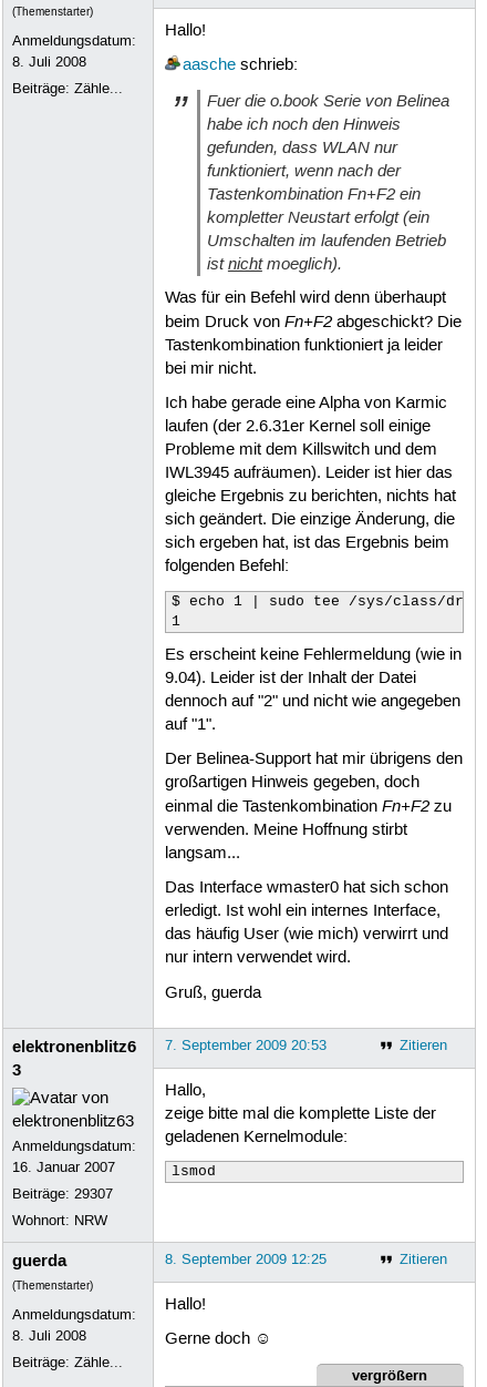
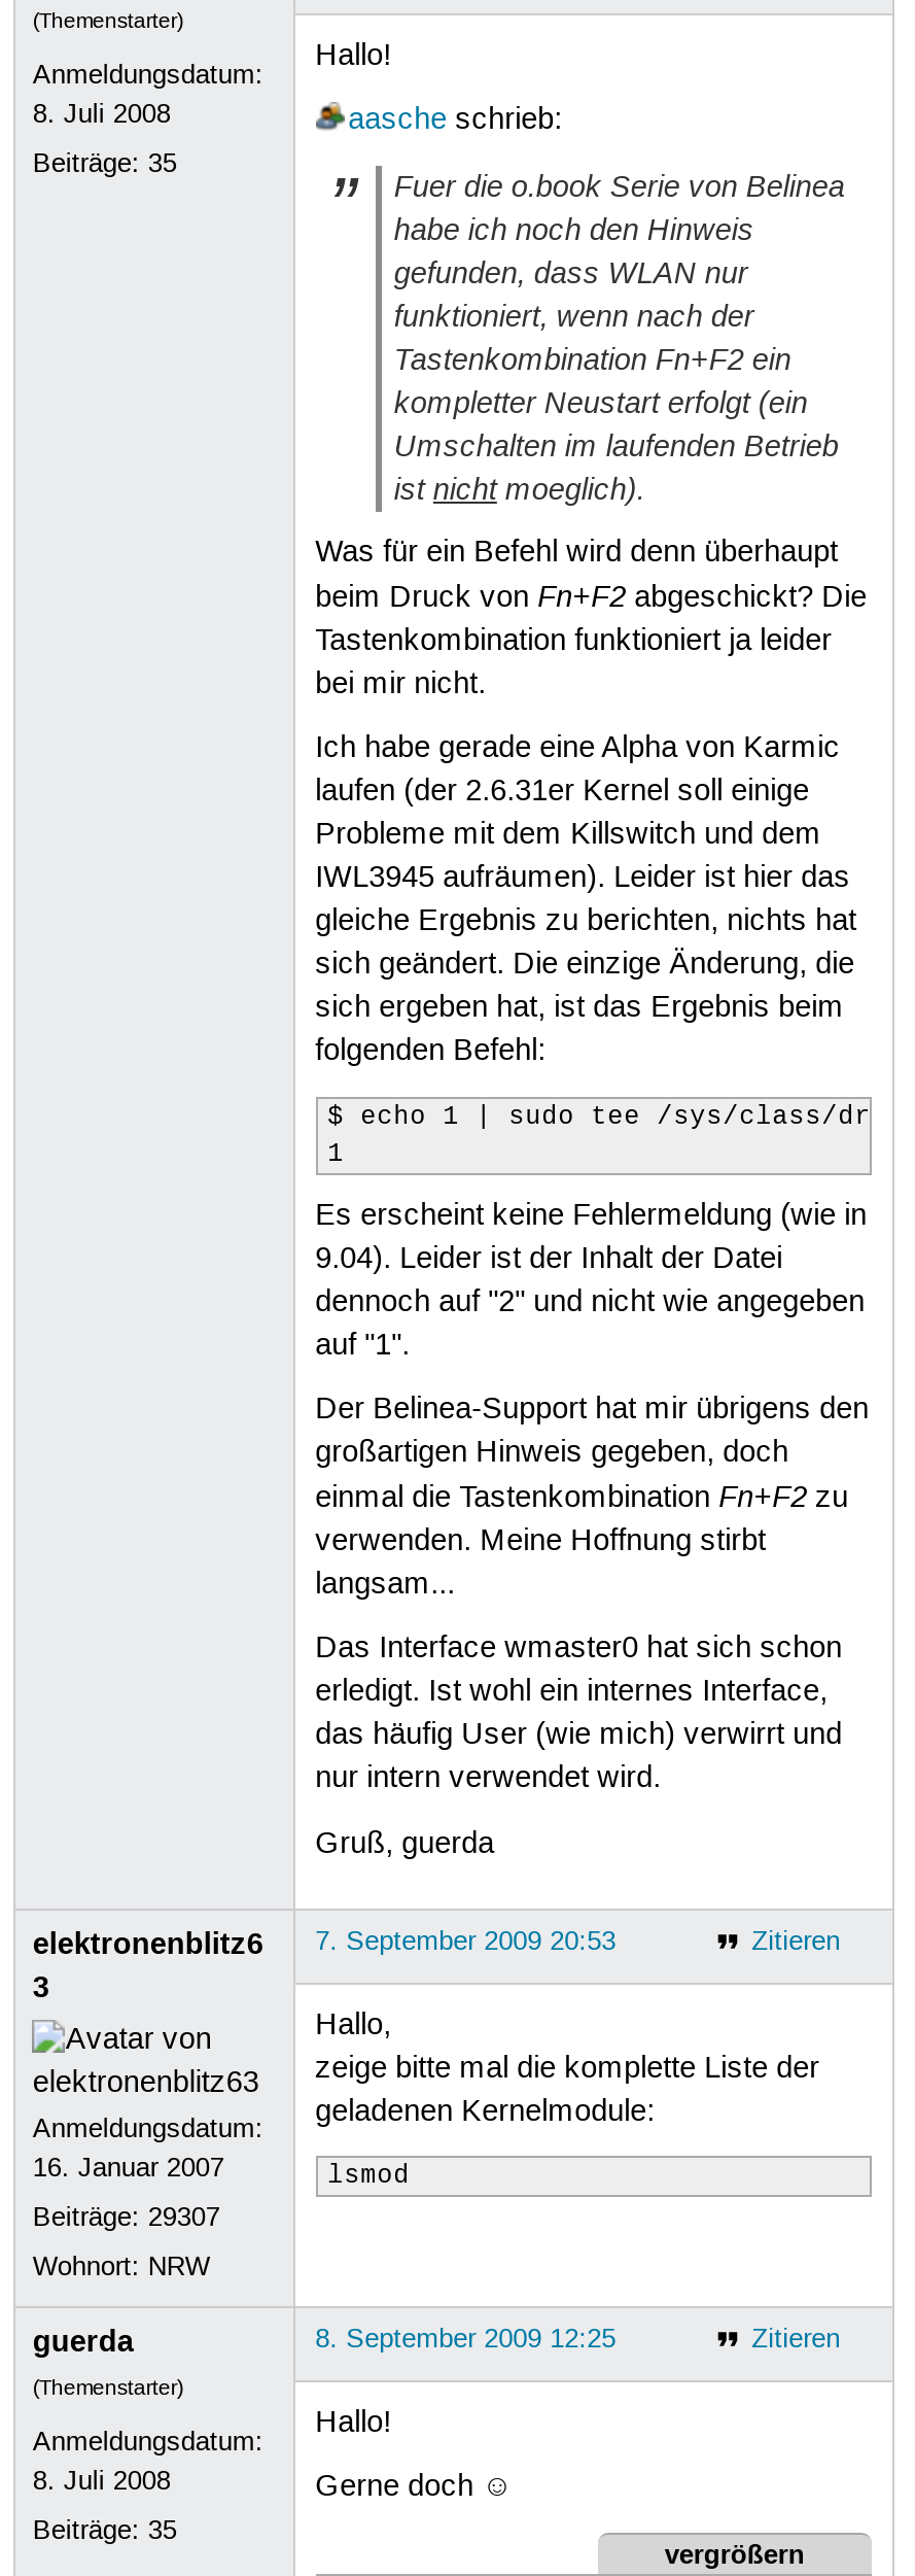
[13,80,123,97] Beiträge: Zähle... -> [33,147,177,180] Beiträge: 35
[13,1354,123,1371] Beiträge: Zähle... -> [33,2514,177,2547] Beiträge: 35

